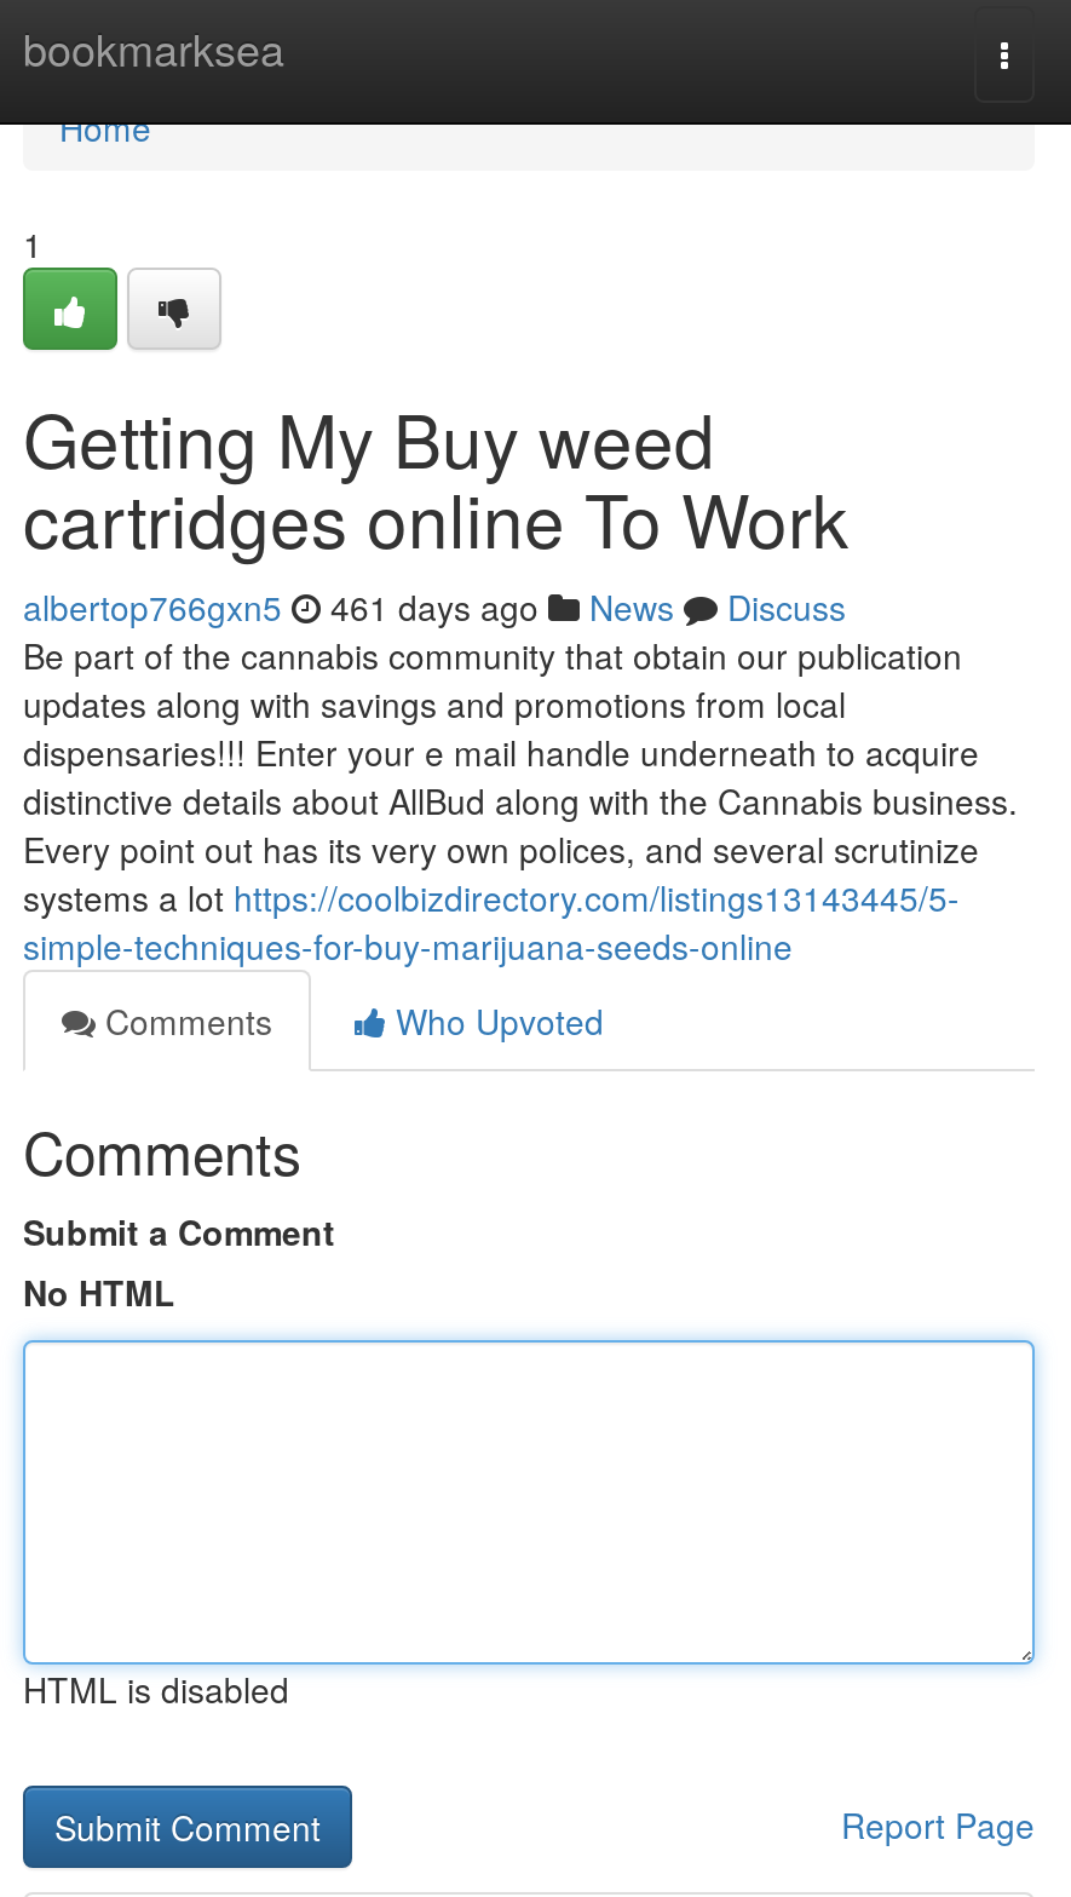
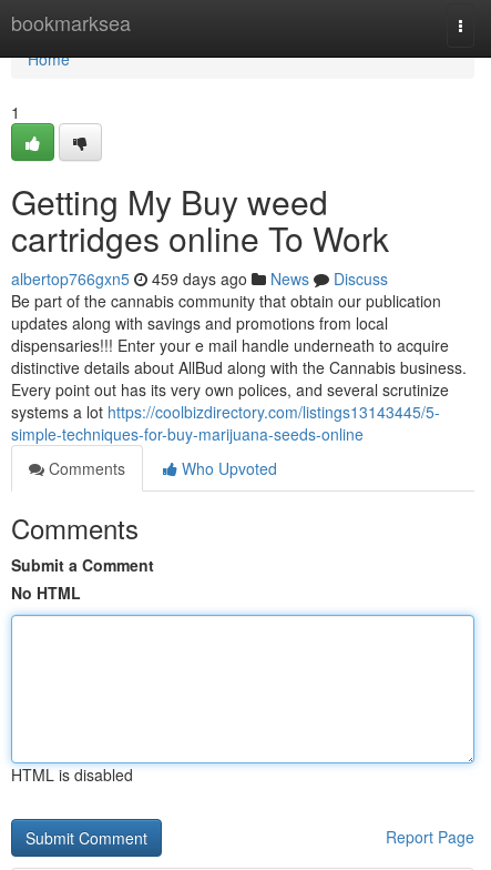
[23,582,846,631] albertop766gxn5 461 days ago News Discuss -> [11,267,388,290] albertop766gxn5 459 days ago News Discuss

